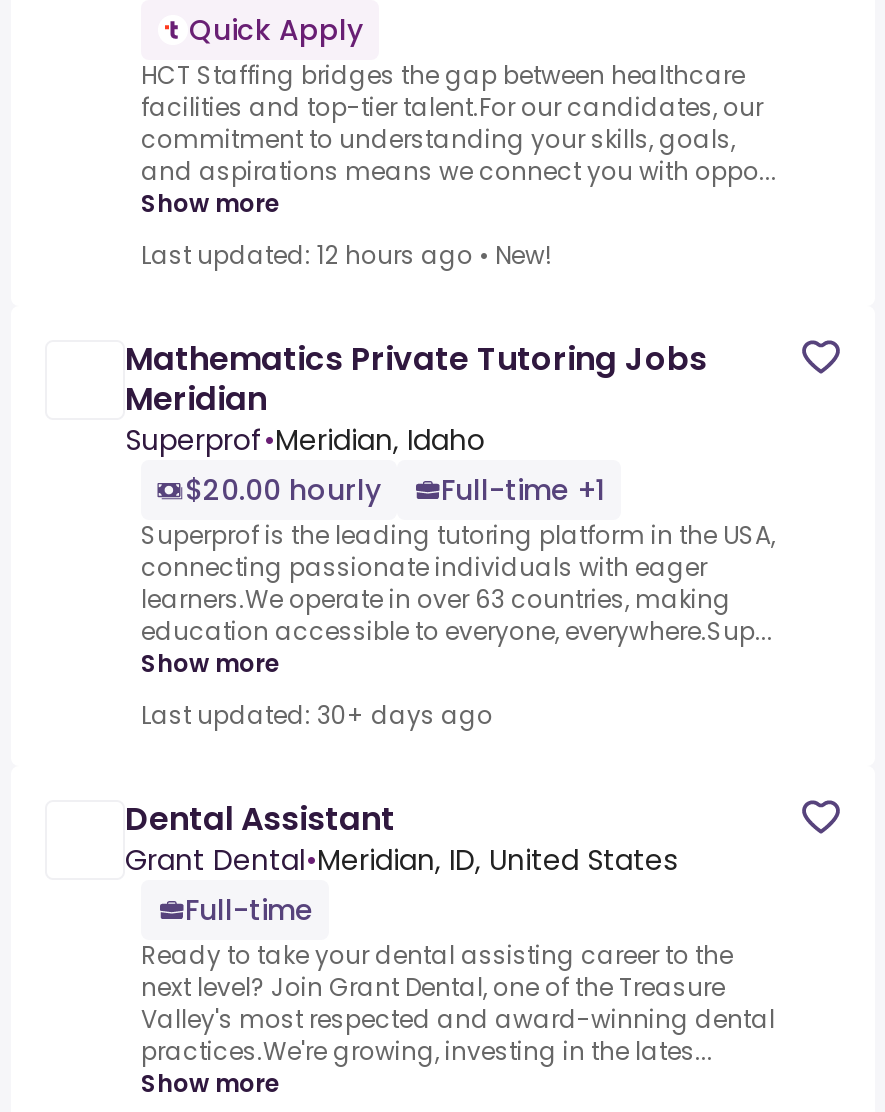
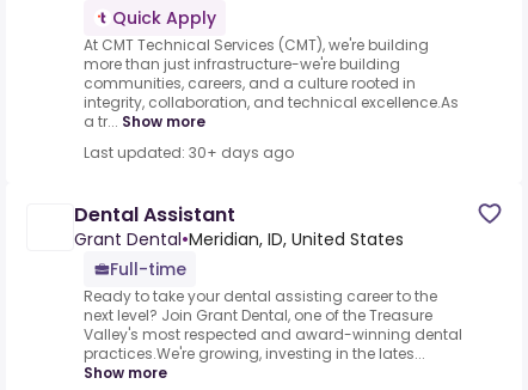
[125,58,777,680] HCT Staffing bridges the gap between healthcare | facilities and top-tier talent.For our candidates, our | commitment to understanding your skills, goals, | and aspirations means we connect you with oppo... | Show more | Last updated: 12 hours ago • New! | Mathematics Private Tutoring Jobs | Meridian | Superprof•Meridian, Idaho | $20.00 hourly | Full-time +1 | Superprof is the leading tutoring platform in the USA, | connecting passionate individuals with eager | learners.We operate in over 63 countries, making | education accessible to everyone, everywhere.Sup... | Show more -> [84,35,459,132] At CMT Technical Services (CMT), we're building | more than just infrastructure-we're building | communities, careers, and a culture rooted in | integrity, collaboration, and technical excellence.As | a tr... Show more

